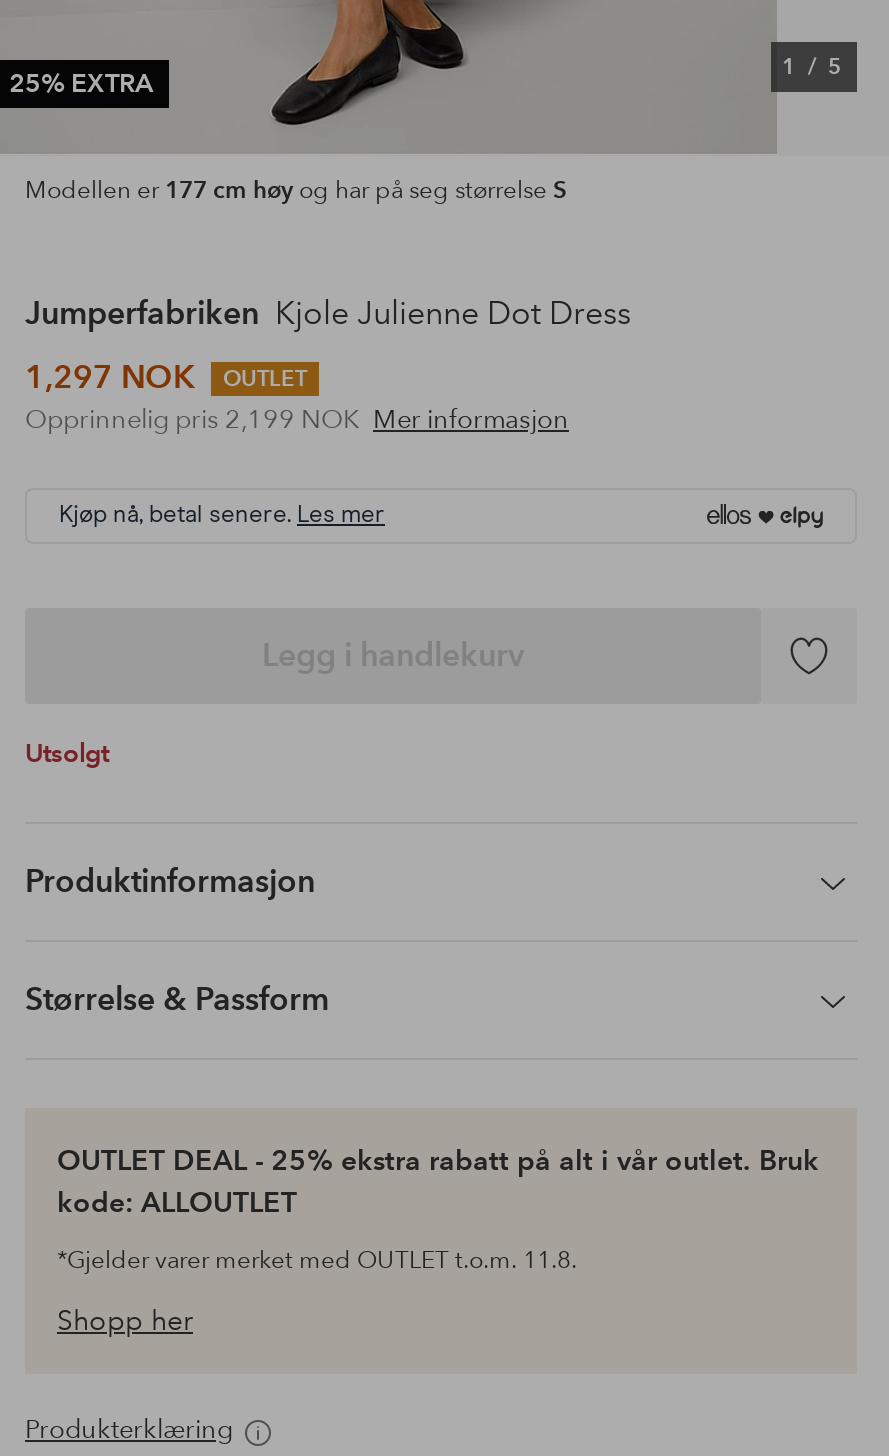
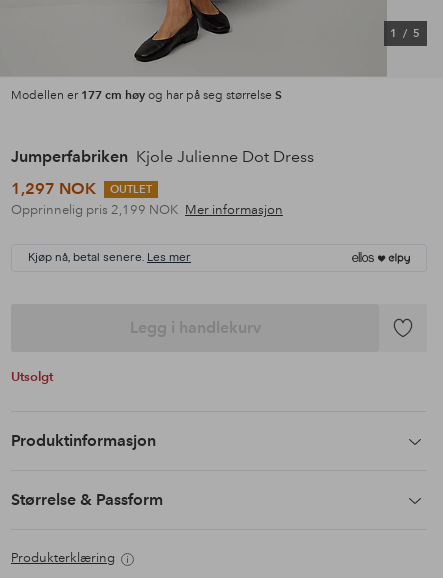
[9,68,153,100] 25% EXTRA -> none
[57,1142,819,1338] OUTLET DEAL - 25% ekstra rabatt på alt i vår outlet. Bruk | kode: ALLOUTLET | *Gjelder varer merket med OUTLET t.o.m. 11.8. | Shopp her -> none

